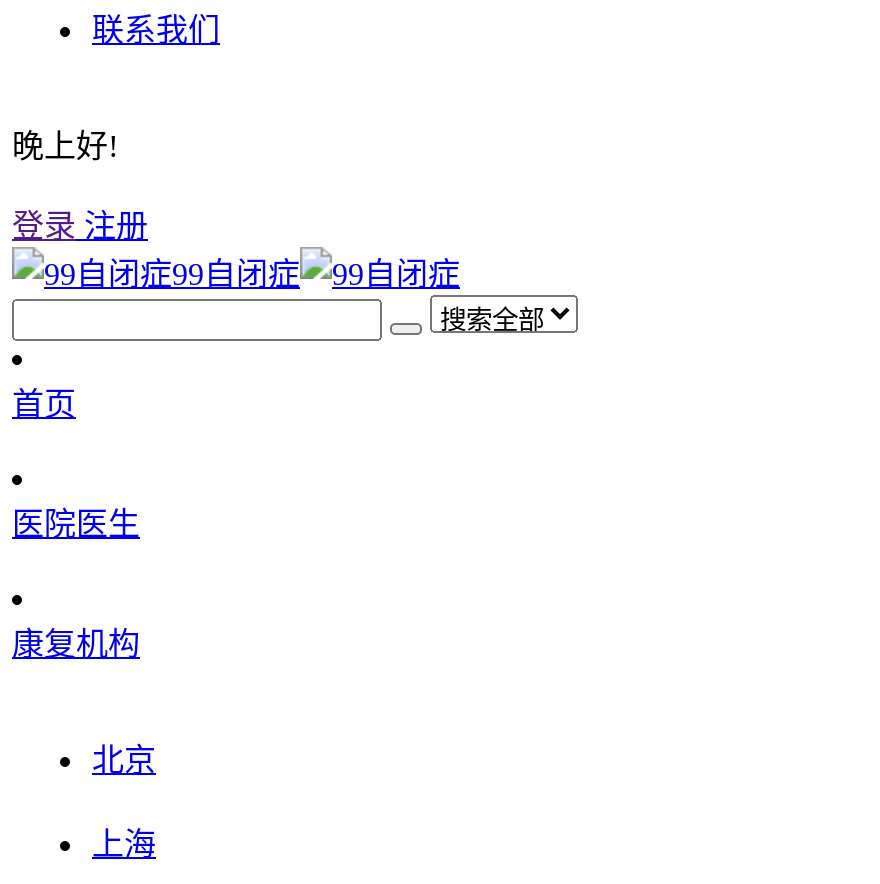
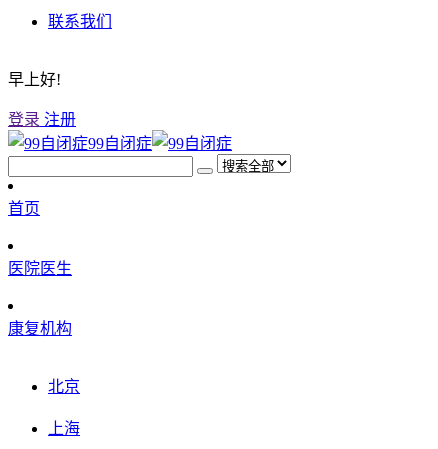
[12,129,118,163] 晚上好! -> [8,71,61,88] 早上好!

